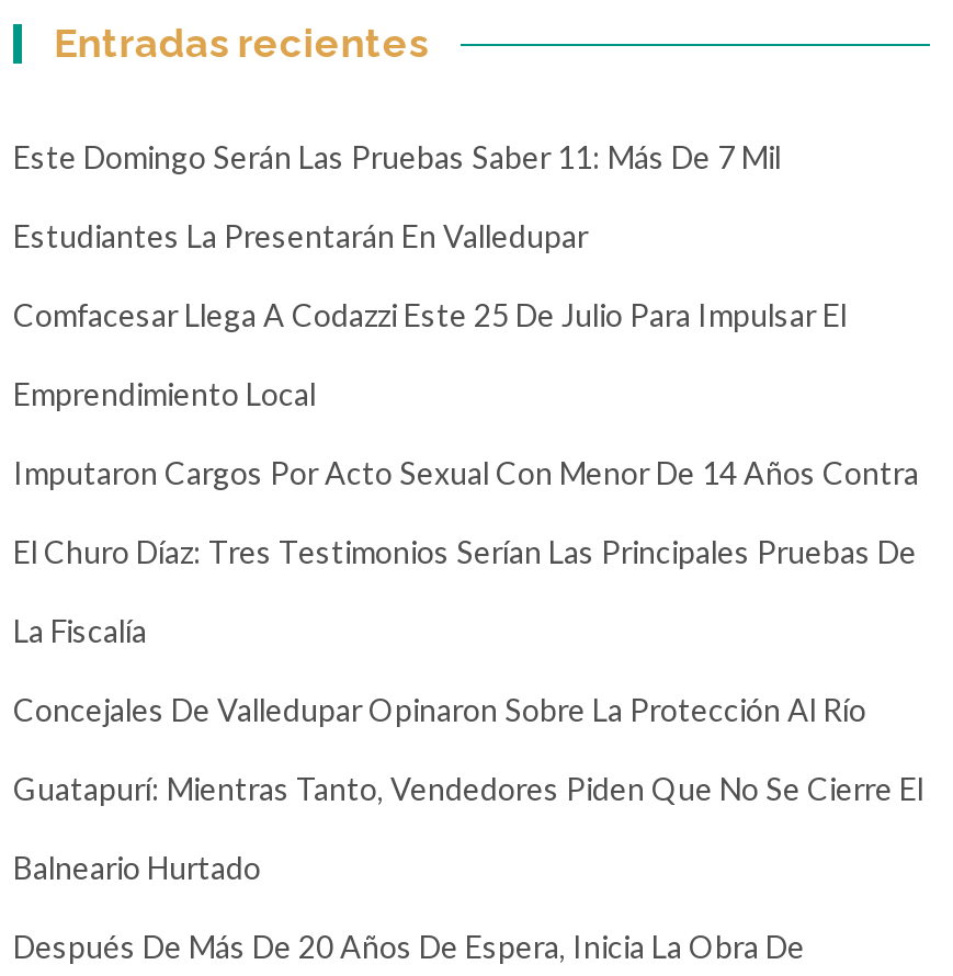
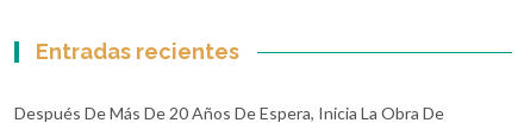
[13,139,923,887] Este Domingo Serán Las Pruebas Saber 11: Más De 7 Mil | Estudiantes La Presentarán En Valledupar | Comfacesar Llega A Codazzi Este 25 De Julio Para Impulsar El | Emprendimiento Local | Imputaron Cargos Por Acto Sexual Con Menor De 14 Años Contra | El Churo Díaz: Tres Testimonios Serían Las Principales Pruebas De | La Fiscalía | Concejales De Valledupar Opinaron Sobre La Protección Al Río | Guatapurí: Mientras Tanto, Vendedores Piden Que No Se Cierre El | Balneario Hurtado -> none

